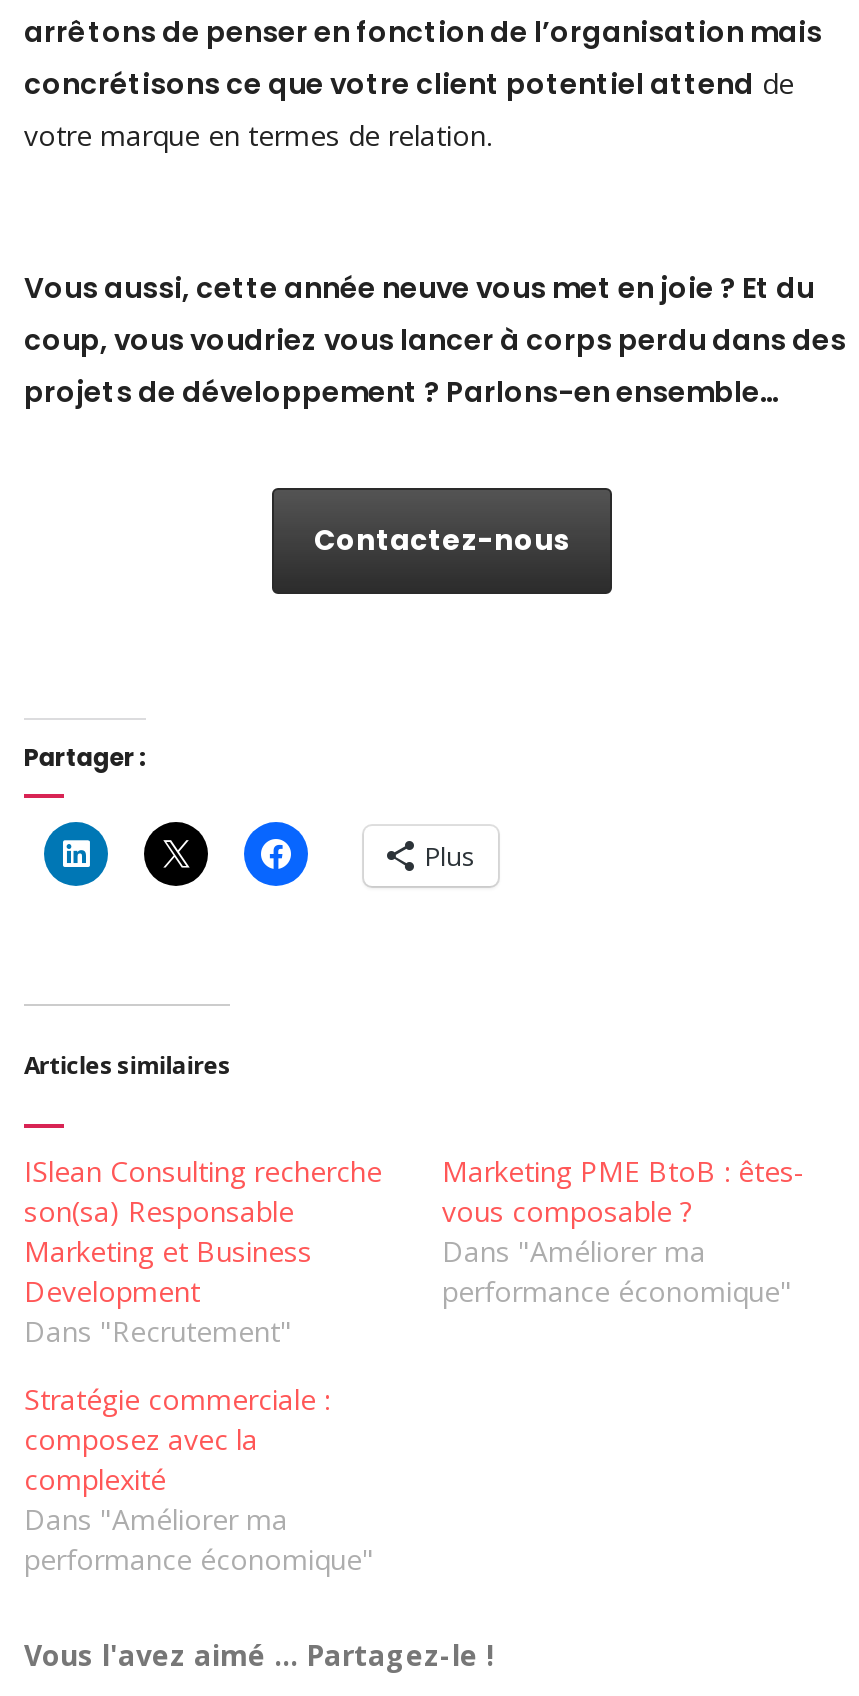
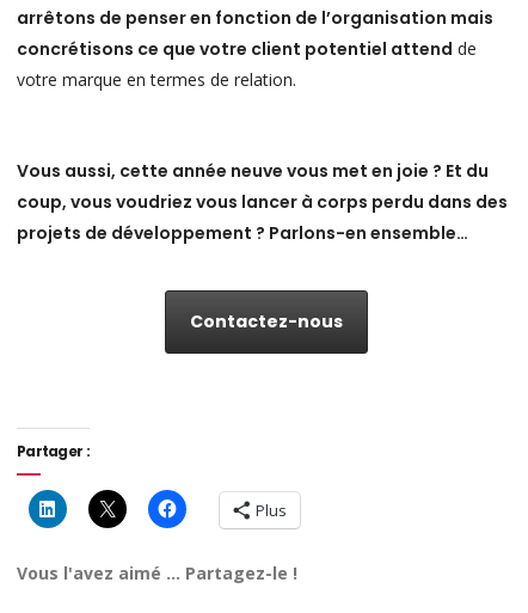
[24,1047,382,1349] Articles similaires | ISlean Consulting recherche | son(sa) Responsable | Marketing et Business | Development | Dans "Recrutement" -> none
[24,1151,804,1577] Marketing PME BtoB : êtes- | vous composable ? | Dans "Améliorer ma | performance économique" | Stratégie commerciale : | composez avec la | complexité | Dans "Améliorer ma | performance économique" -> none

